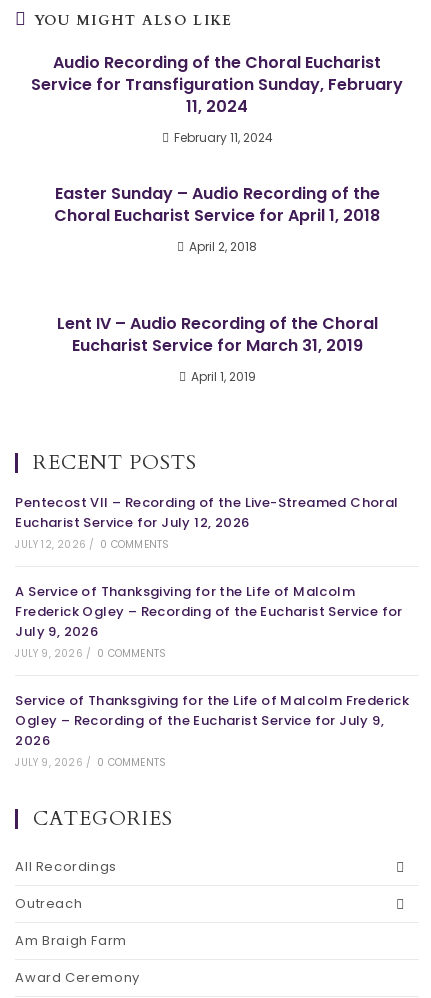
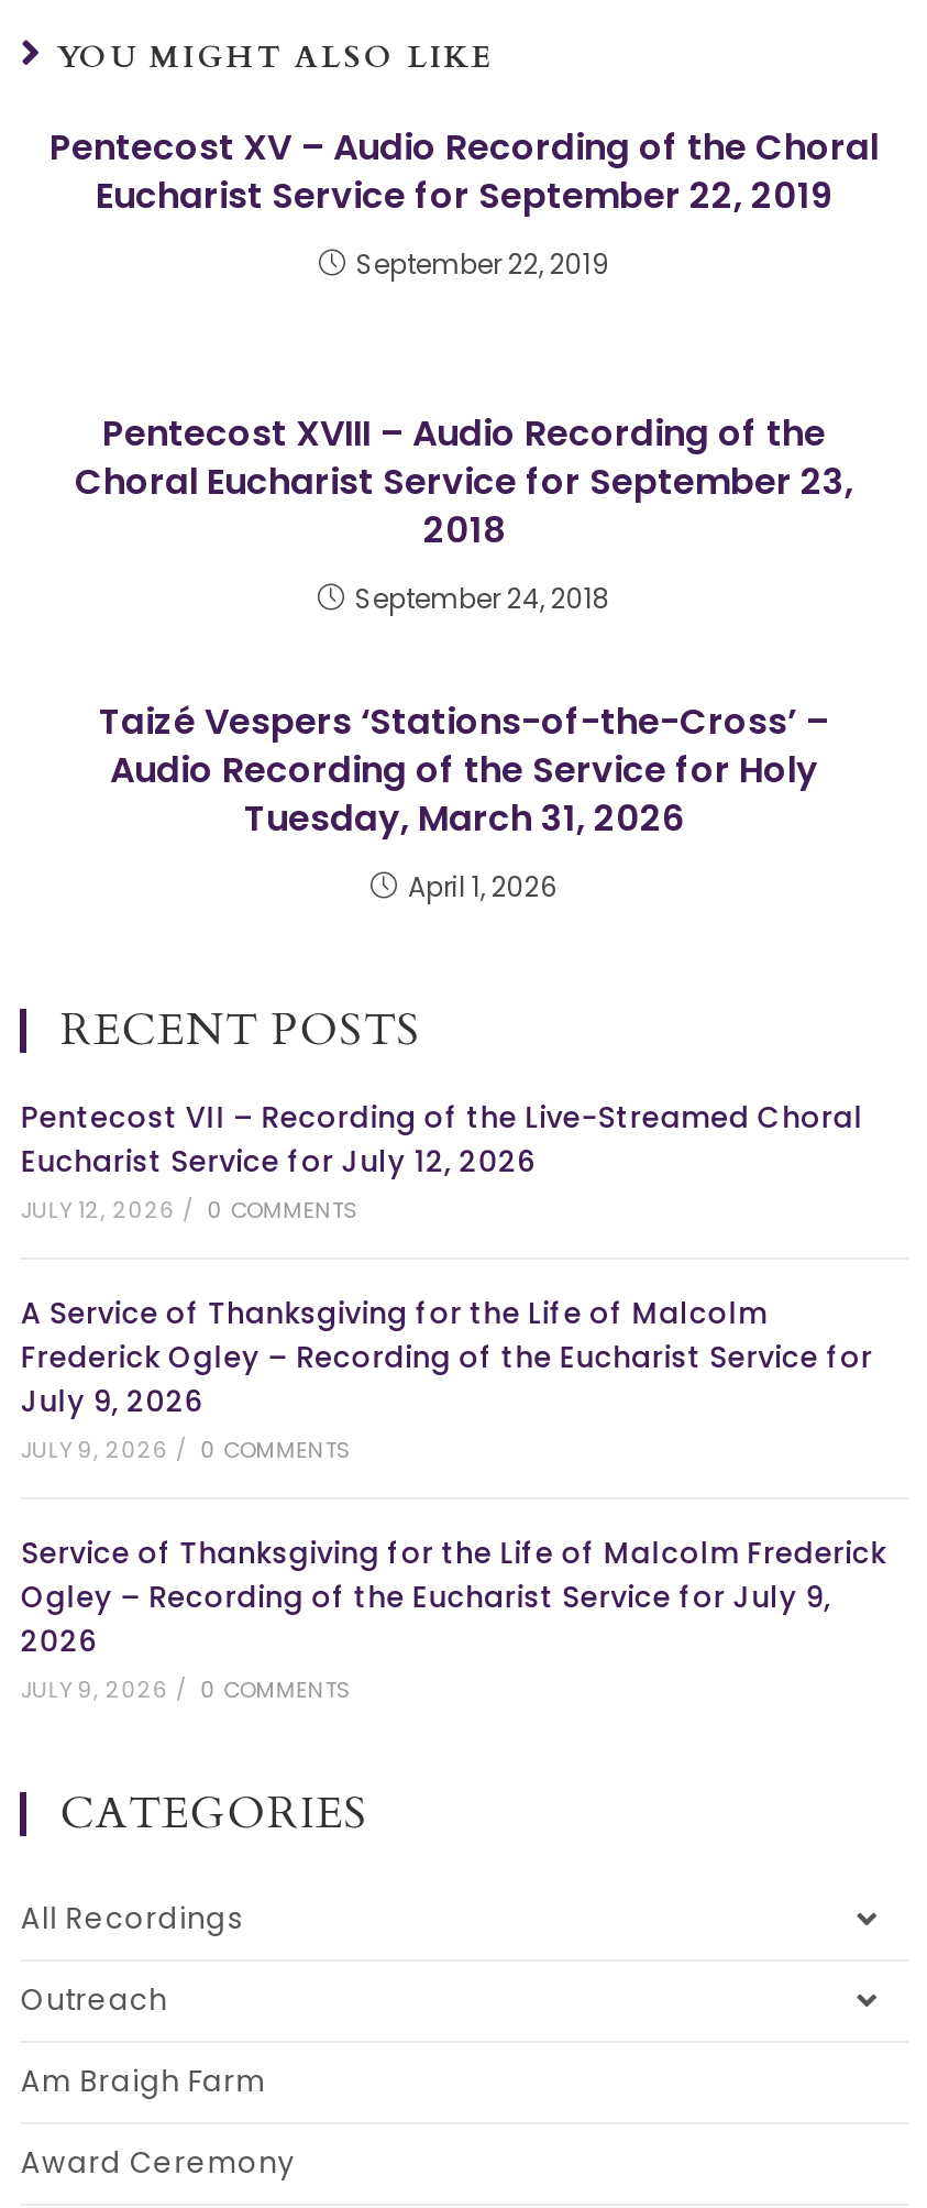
[31,51,403,118] Audio Recording of the Choral Eucharist | Service for Transfiguration Sunday, February | 11, 2024 -> [49,122,879,221] Pentecost XV – Audio Recording of the Choral | Eucharist Service for September 22, 2019
[173,129,272,146] February 11, 2024 -> [356,245,609,283] September 22, 2019
[54,182,380,227] Easter Sunday – Audio Recording of the | Choral Eucharist Service for April 1, 2018 -> [75,408,853,556] Pentecost XVIII – Audio Recording of the | Choral Eucharist Service for September 23, | 2018
[189,238,257,255] April 2, 2018 -> [355,580,610,617] September 24, 2018
[56,312,377,357] Lent IV – Audio Recording of the Choral | Eucharist Service for March 31, 2019 -> [99,696,829,844] Taizé Vespers ‘Stations-of-the-Cross’ – | Audio Recording of the Service for Holy | Tuesday, March 31, 2026
[190,368,255,385] April 1, 2019 -> [408,868,558,905] April 1, 2026

